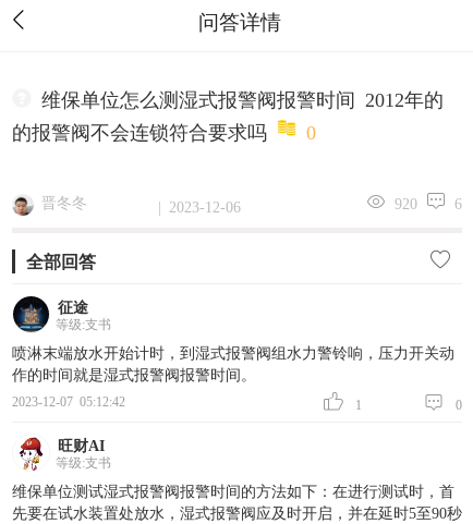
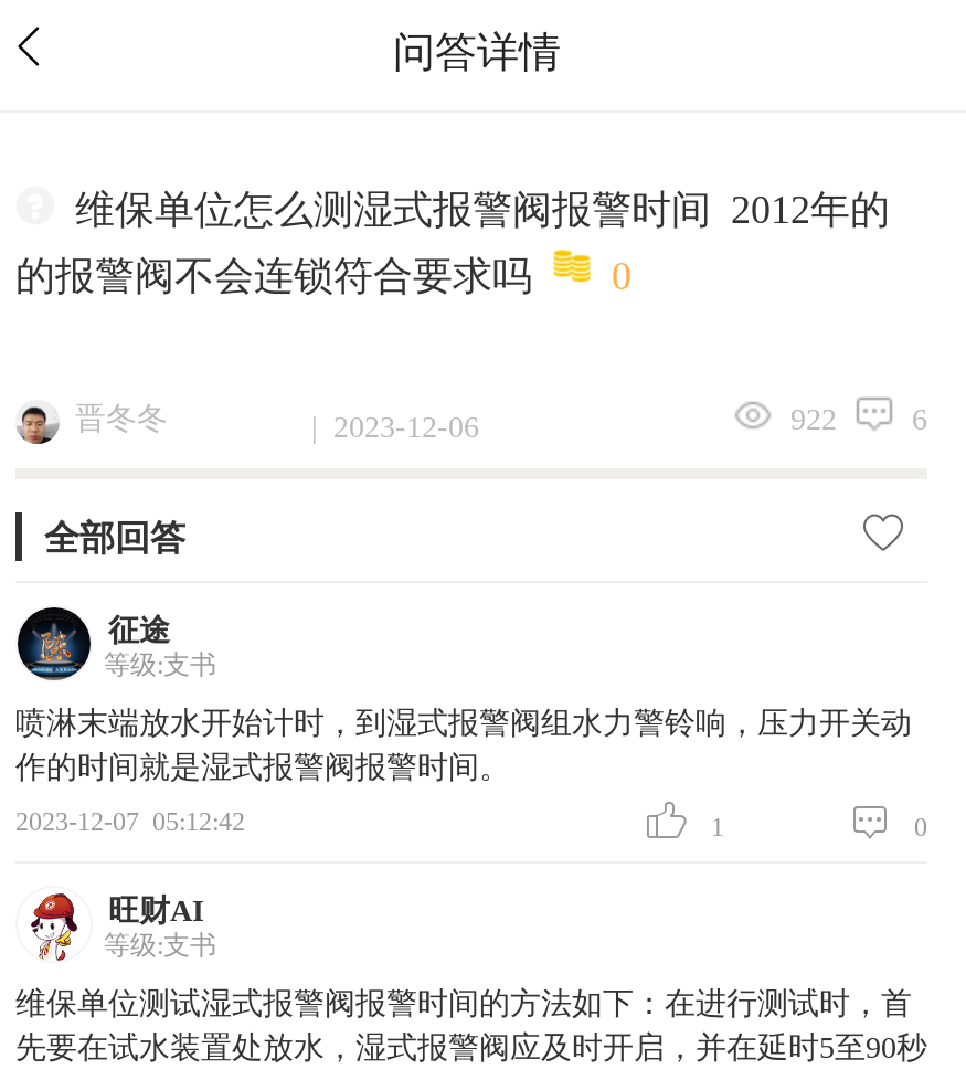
[387,195,462,210] 920 6 -> [775,401,927,432] 922 6

